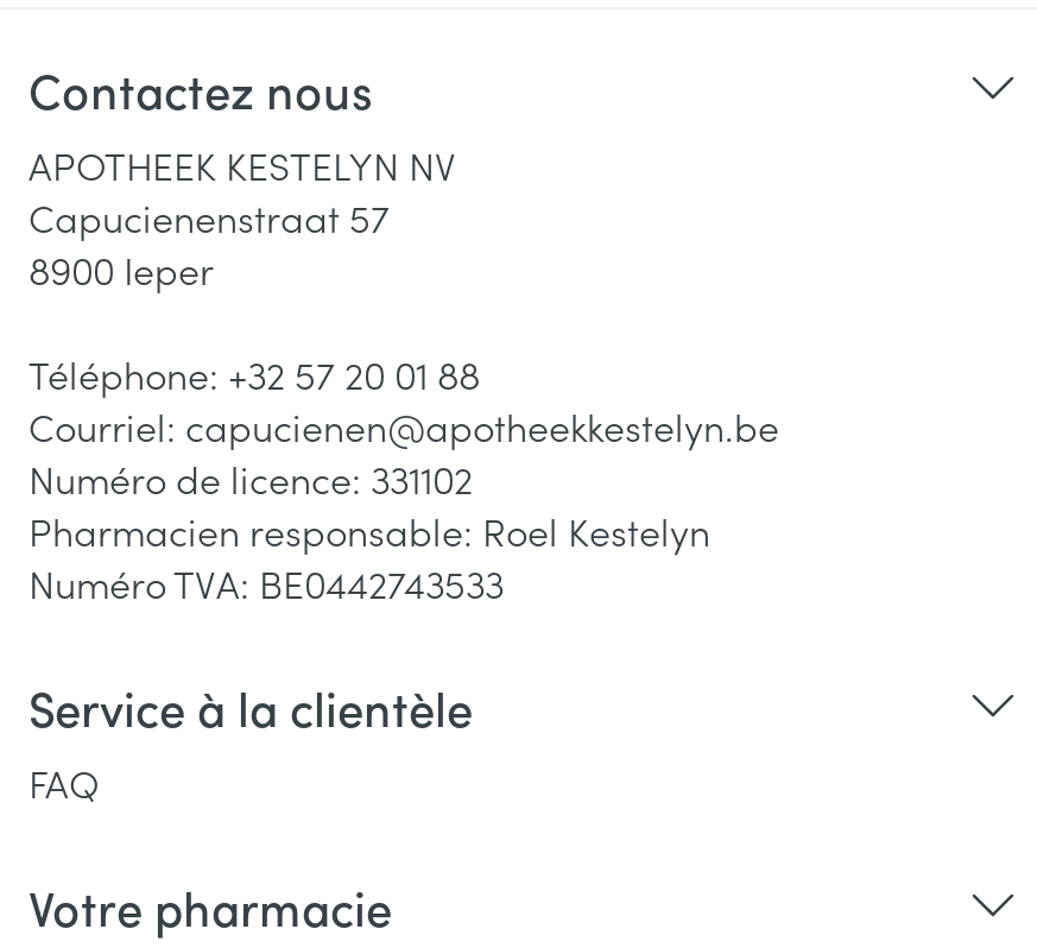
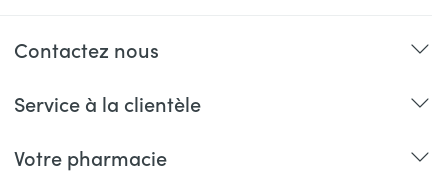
[29,138,779,608] APOTHEEK KESTELYN NV | Capucienenstraat 57 | 8900 Ieper | Téléphone: +32 57 20 01 88 | Courriel: capucienen@apotheekkestelyn.be | Numéro de licence: 331102 | Pharmacien responsable: Roel Kestelyn | Numéro TVA: BE0442743533 -> none
[29,756,100,808] FAQ -> none

